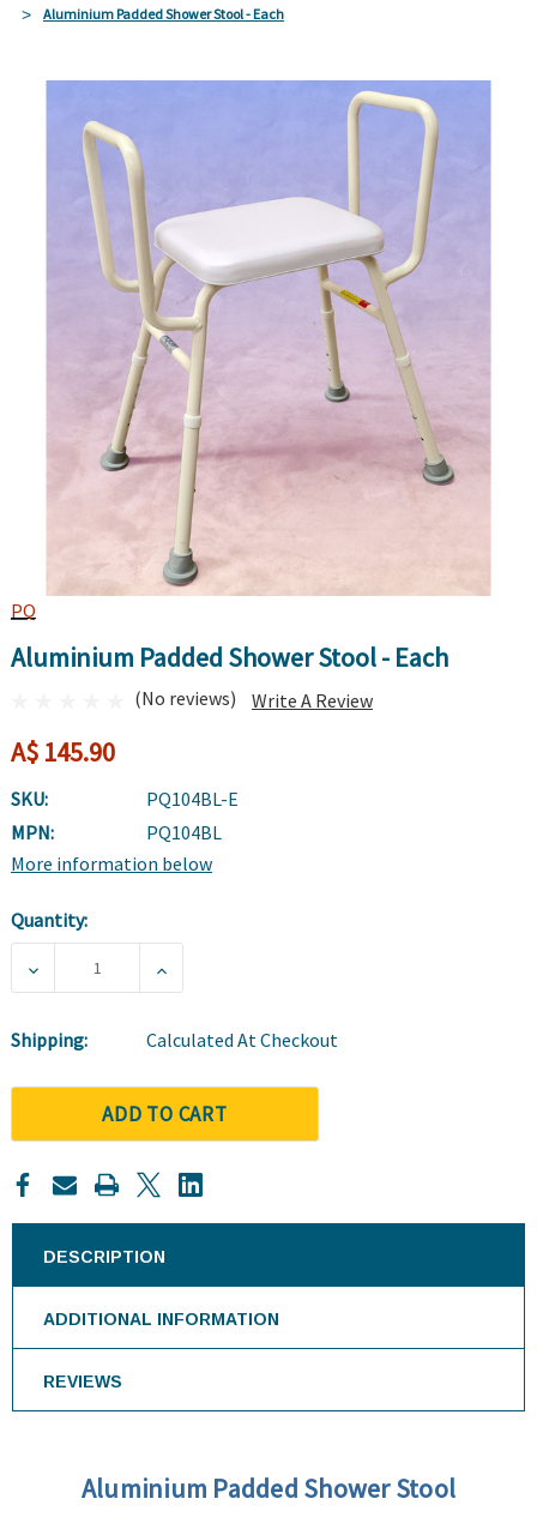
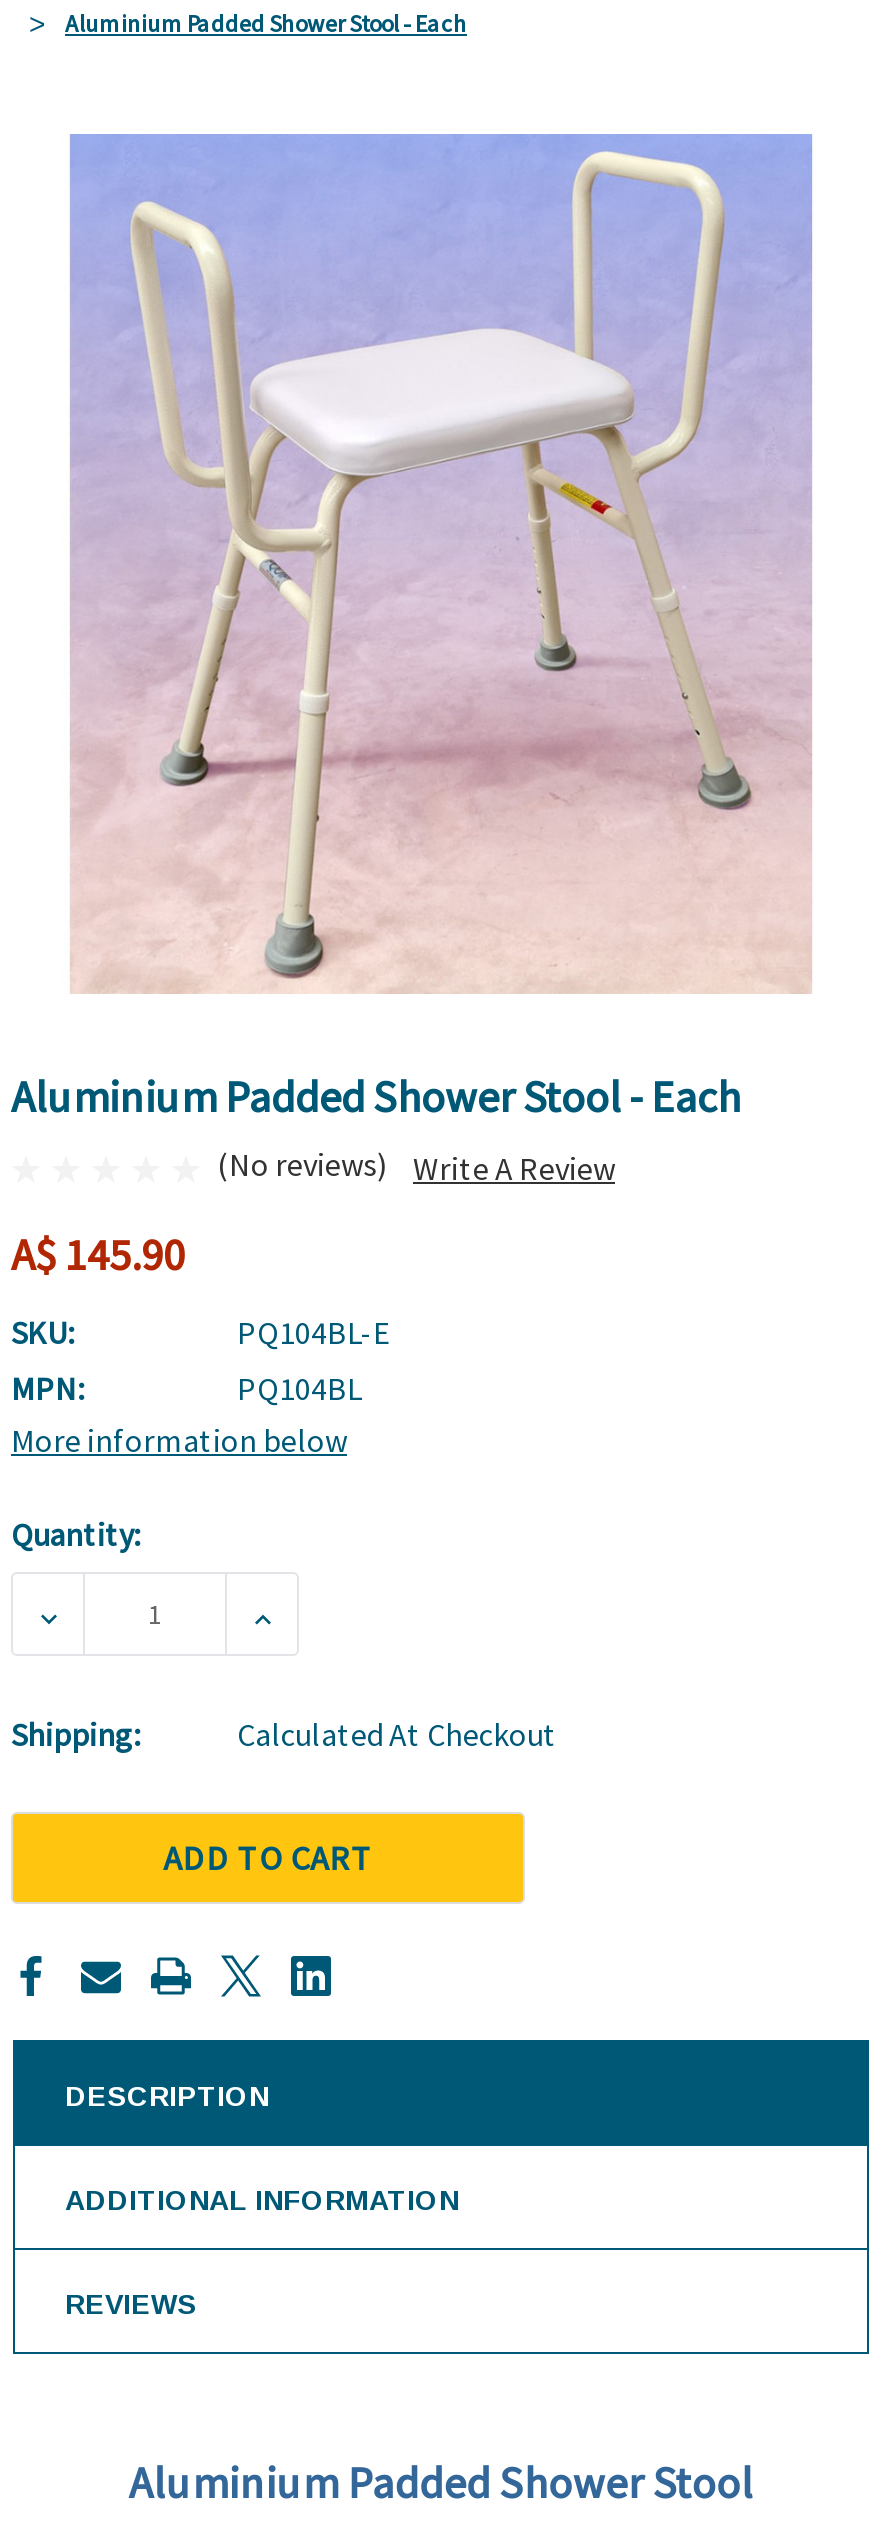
[11,598,36,622] PQ -> none

